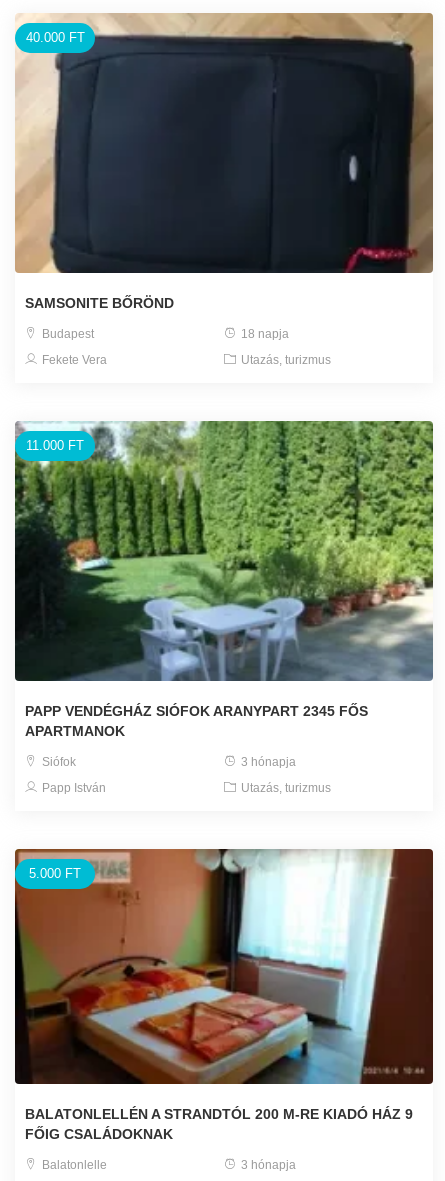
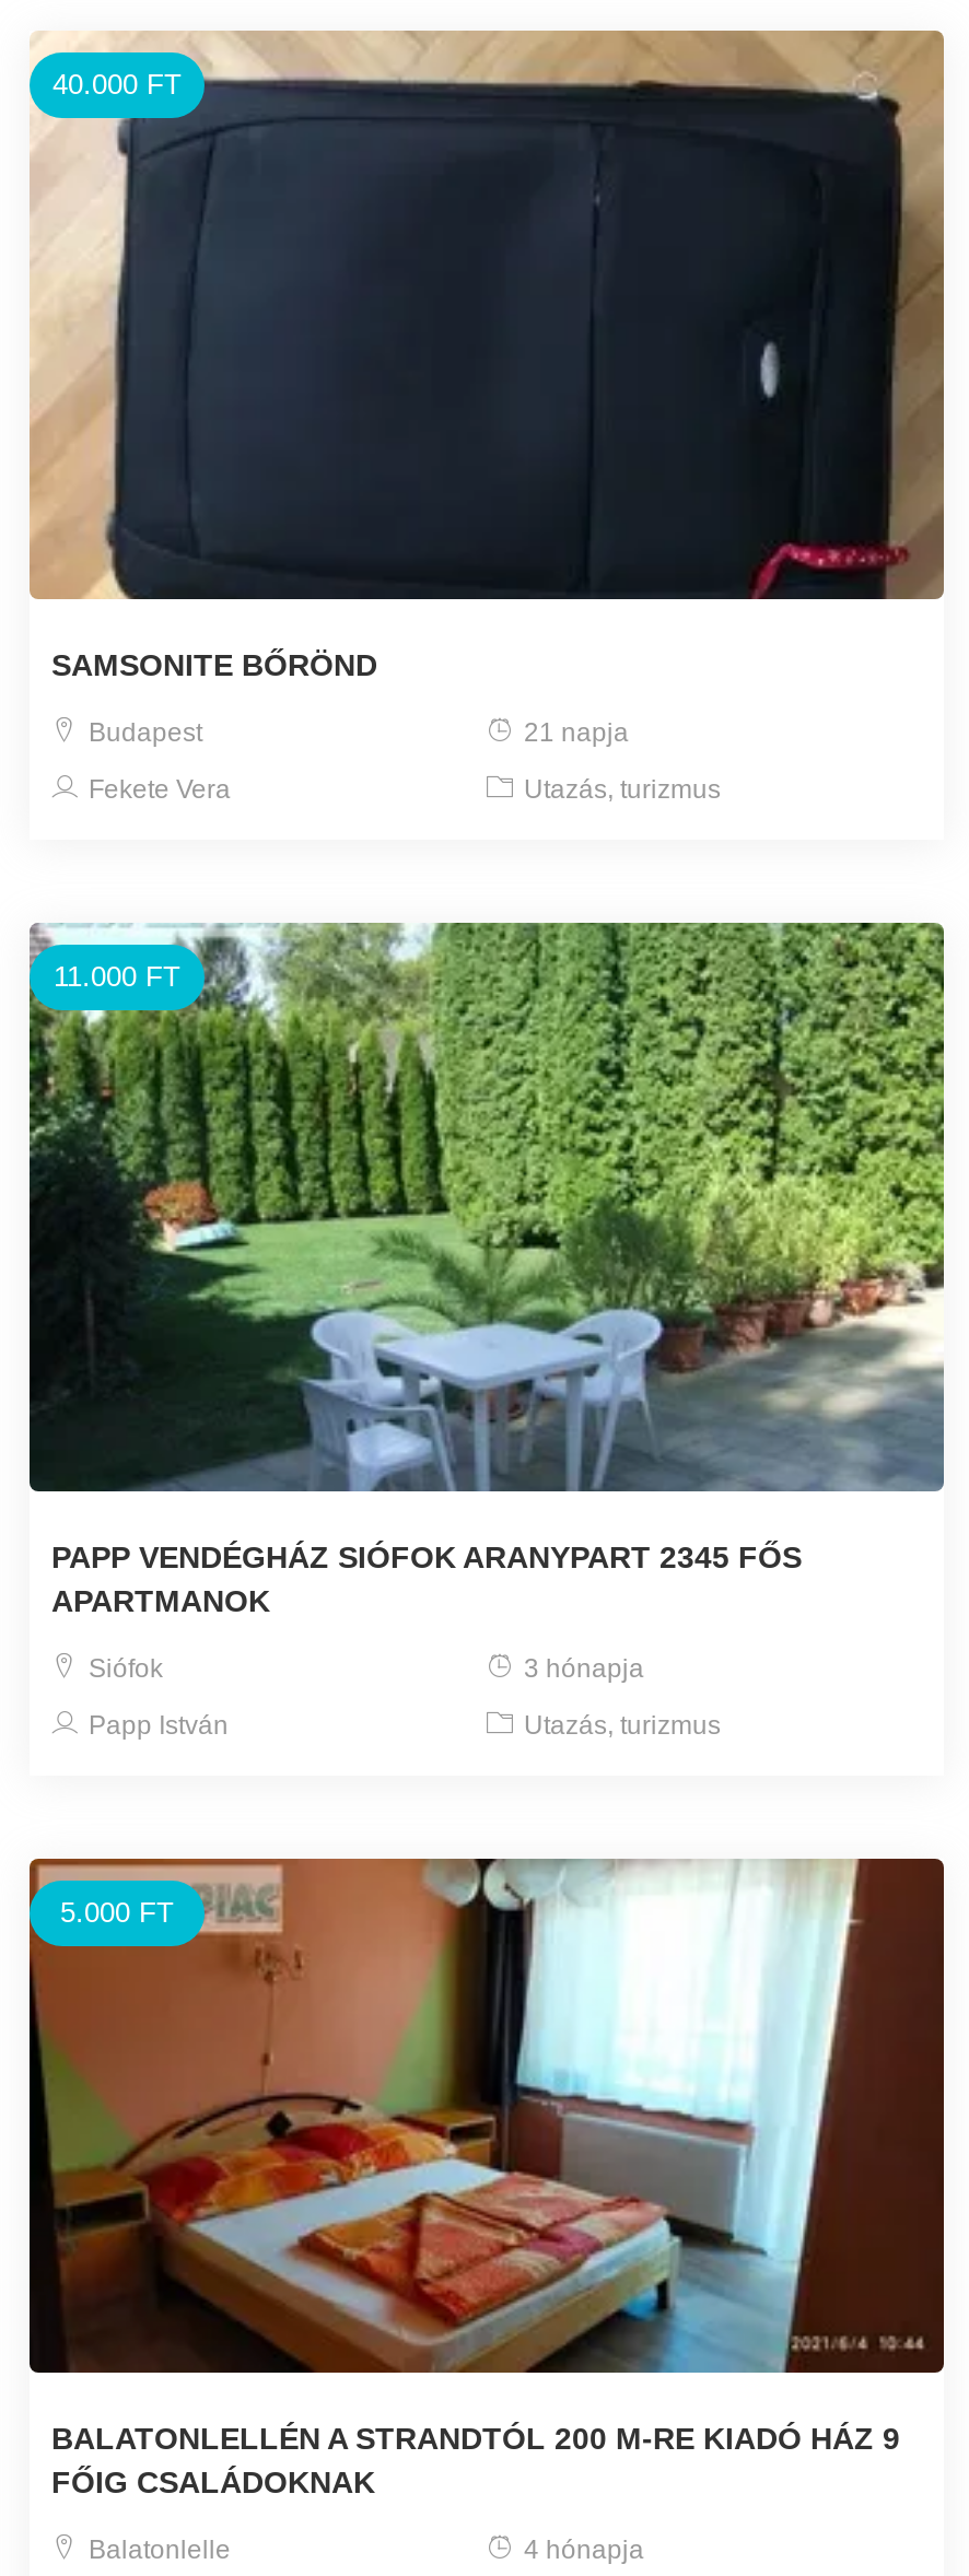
[238,327,289,341] 18 napja -> [517,717,629,748] 21 napja
[238,1158,296,1172] 3 hónapja -> [517,2535,644,2566] 4 hónapja

